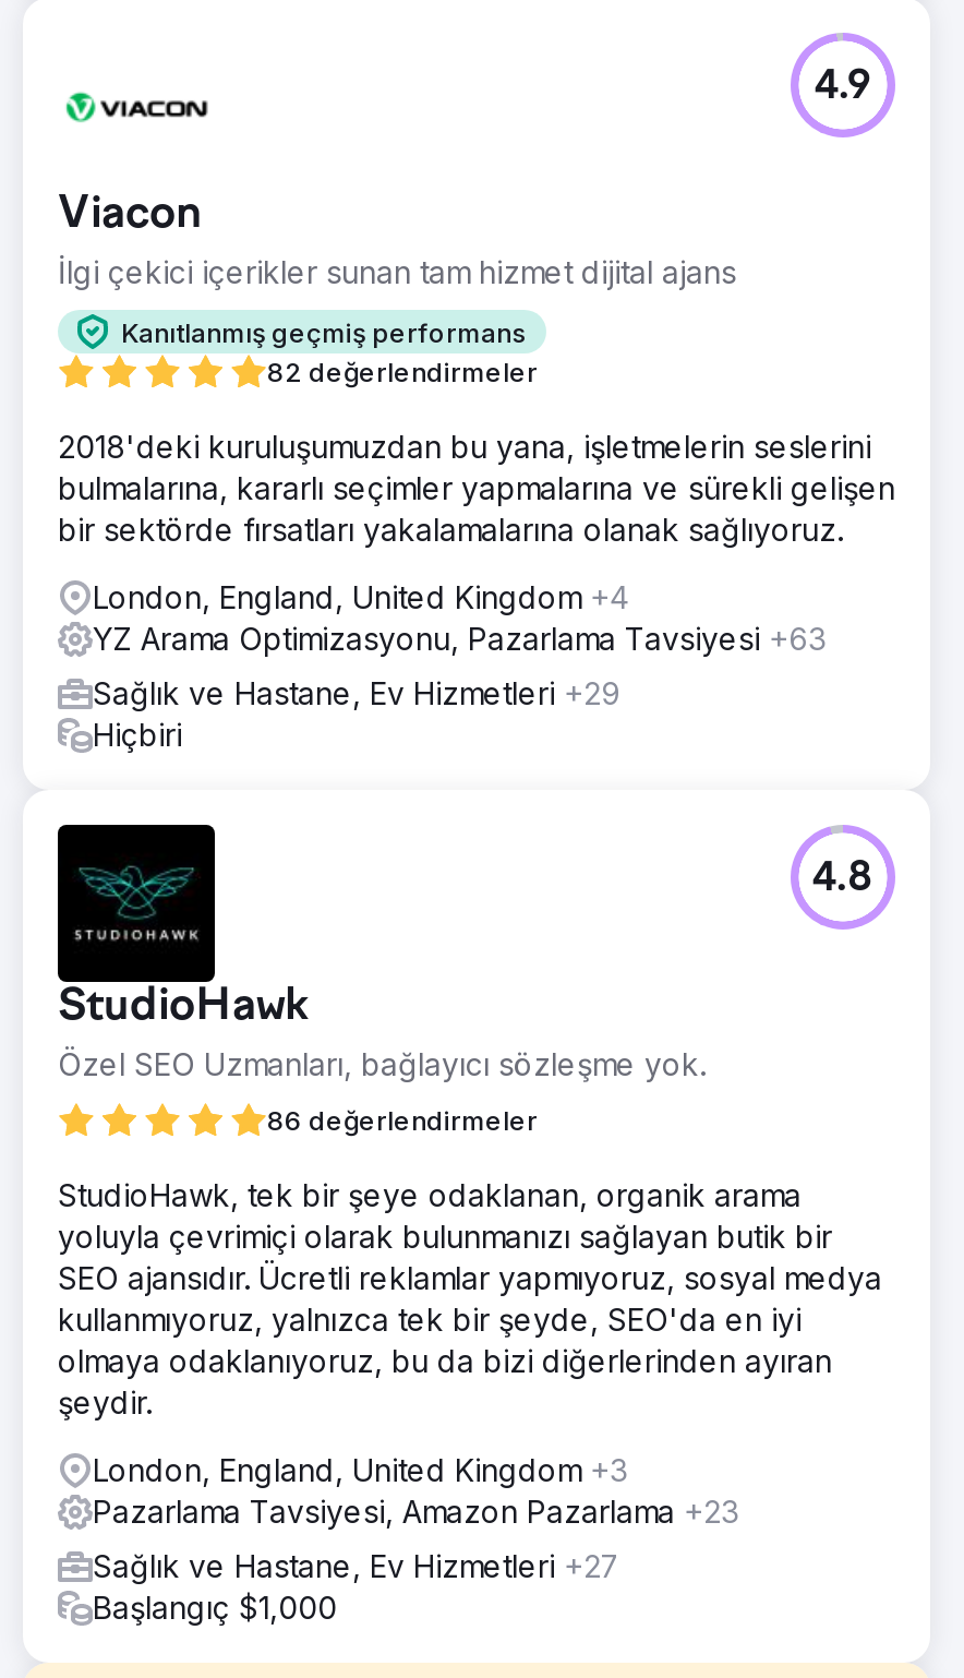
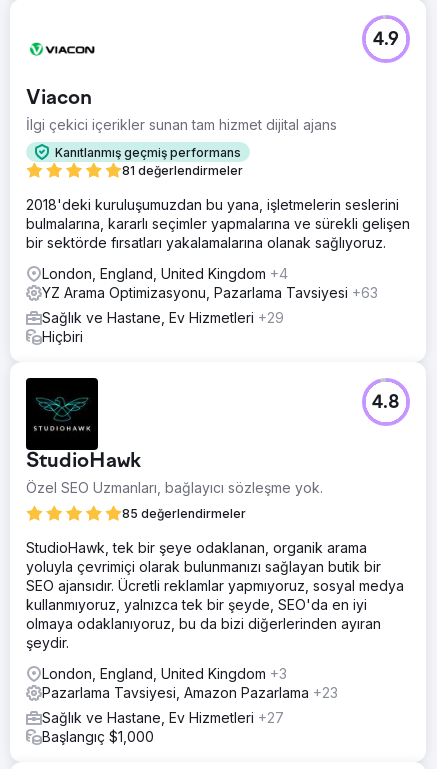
[267,356,538,388] 82 değerlendirmeler -> [122,163,243,178] 81 değerlendirmeler
[267,1104,538,1137] 86 değerlendirmeler -> [122,506,246,521] 85 değerlendirmeler

